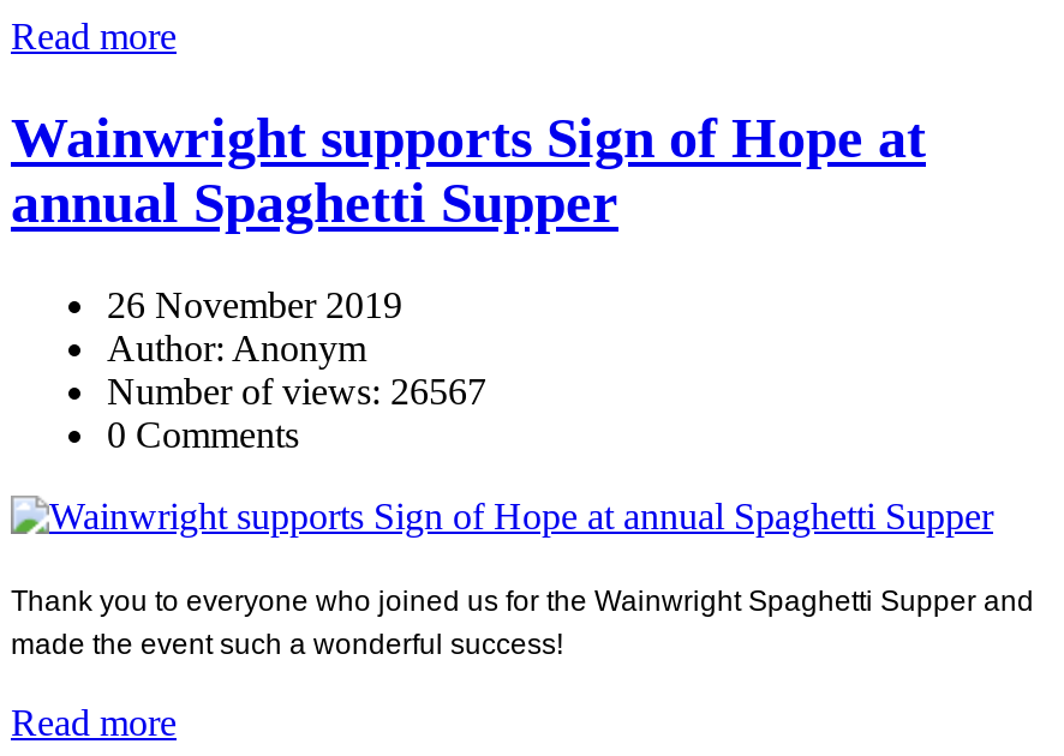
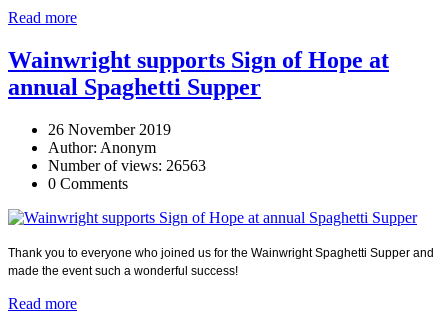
[107,371,486,411] Number of views: 26567 -> [48,157,206,174] Number of views: 26563

